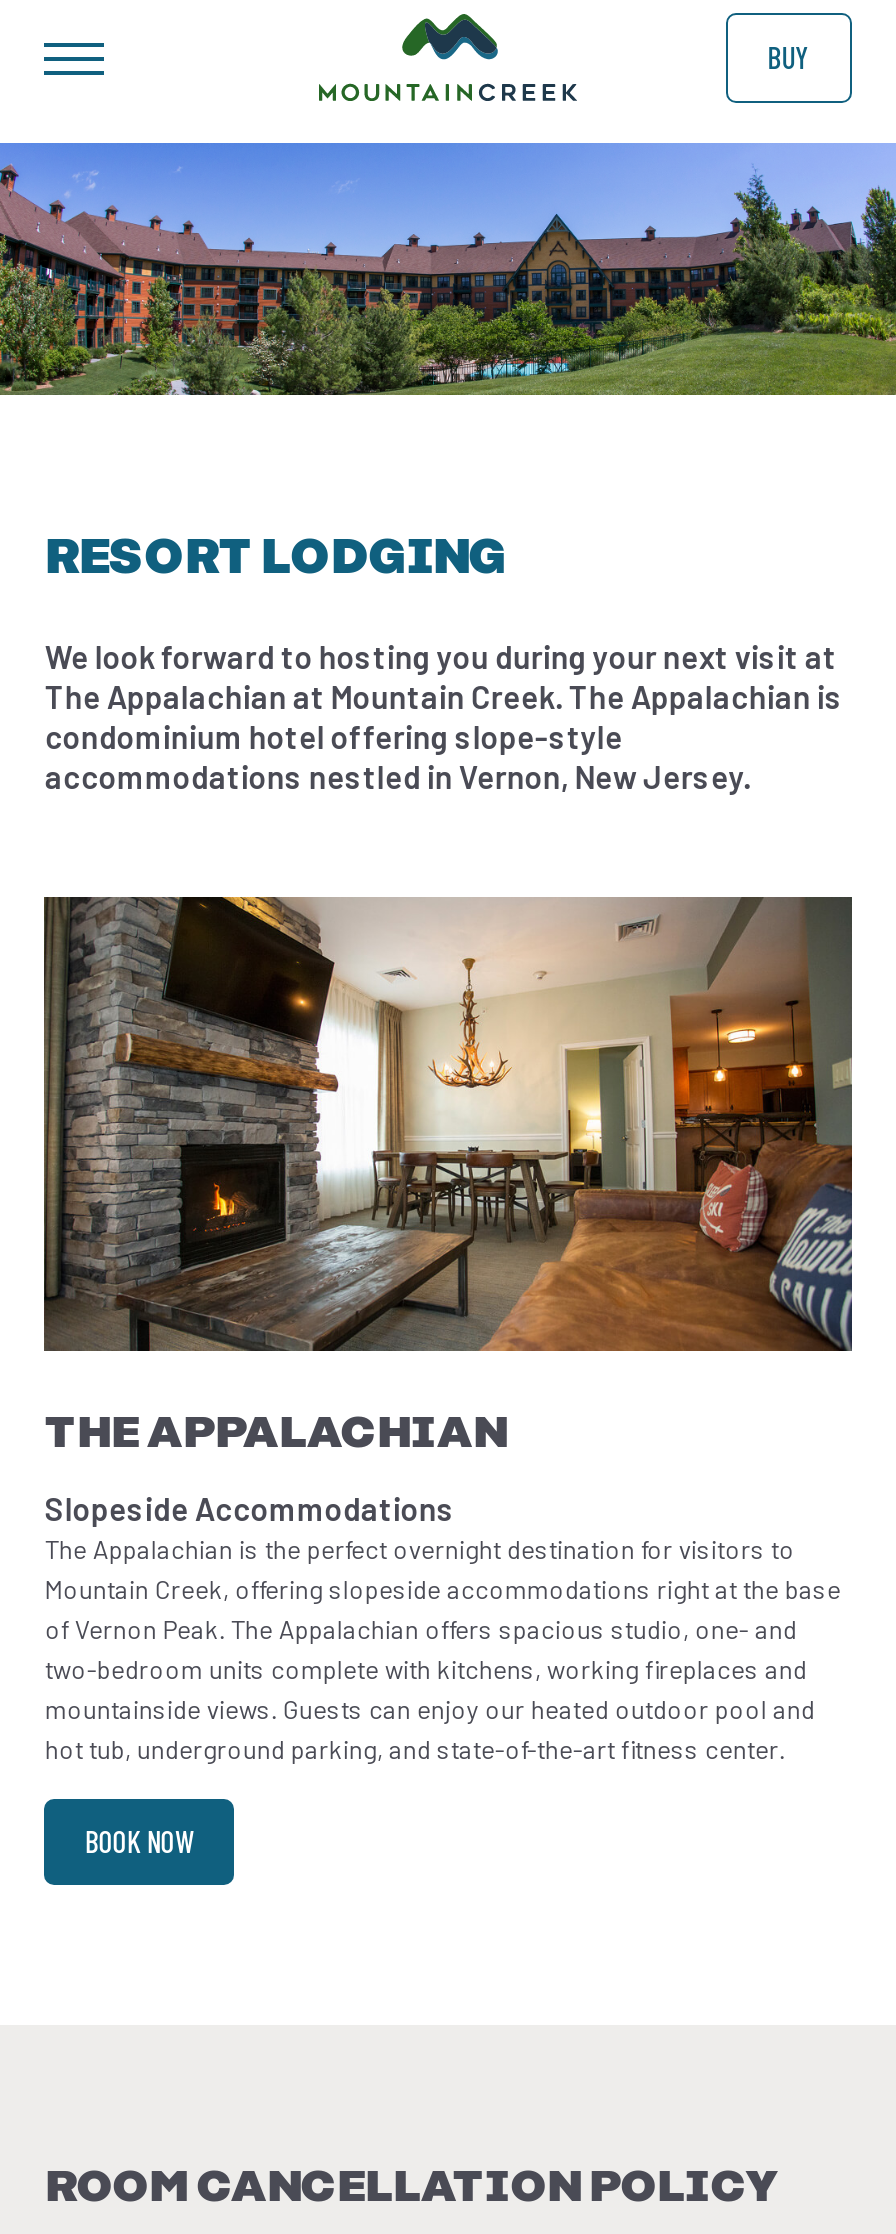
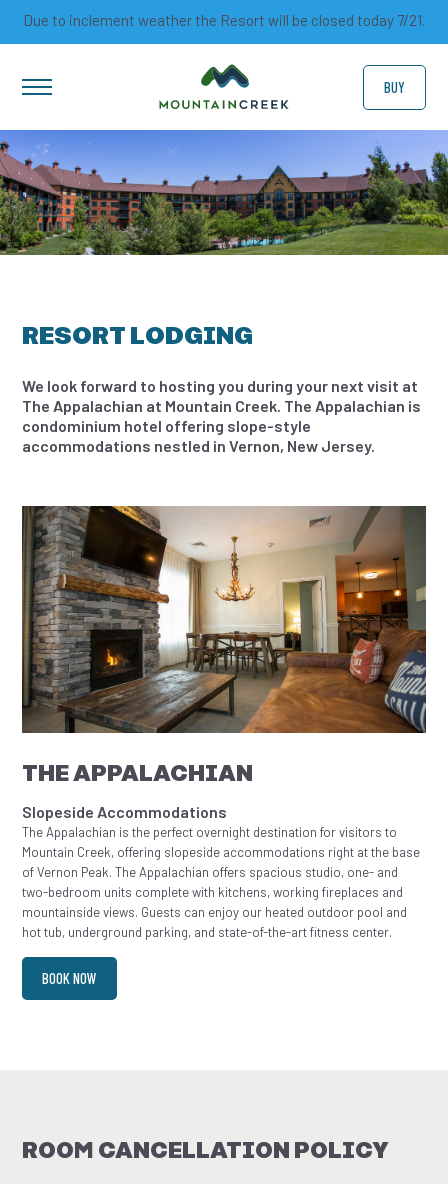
none -> [23,11,425,29] Due to inclement weather the Resort will be closed today 7/21.

